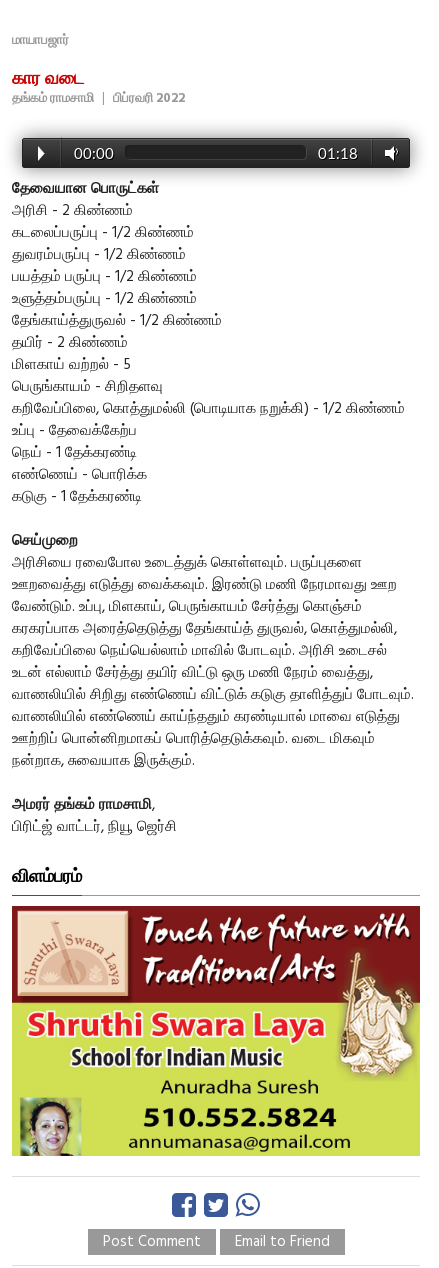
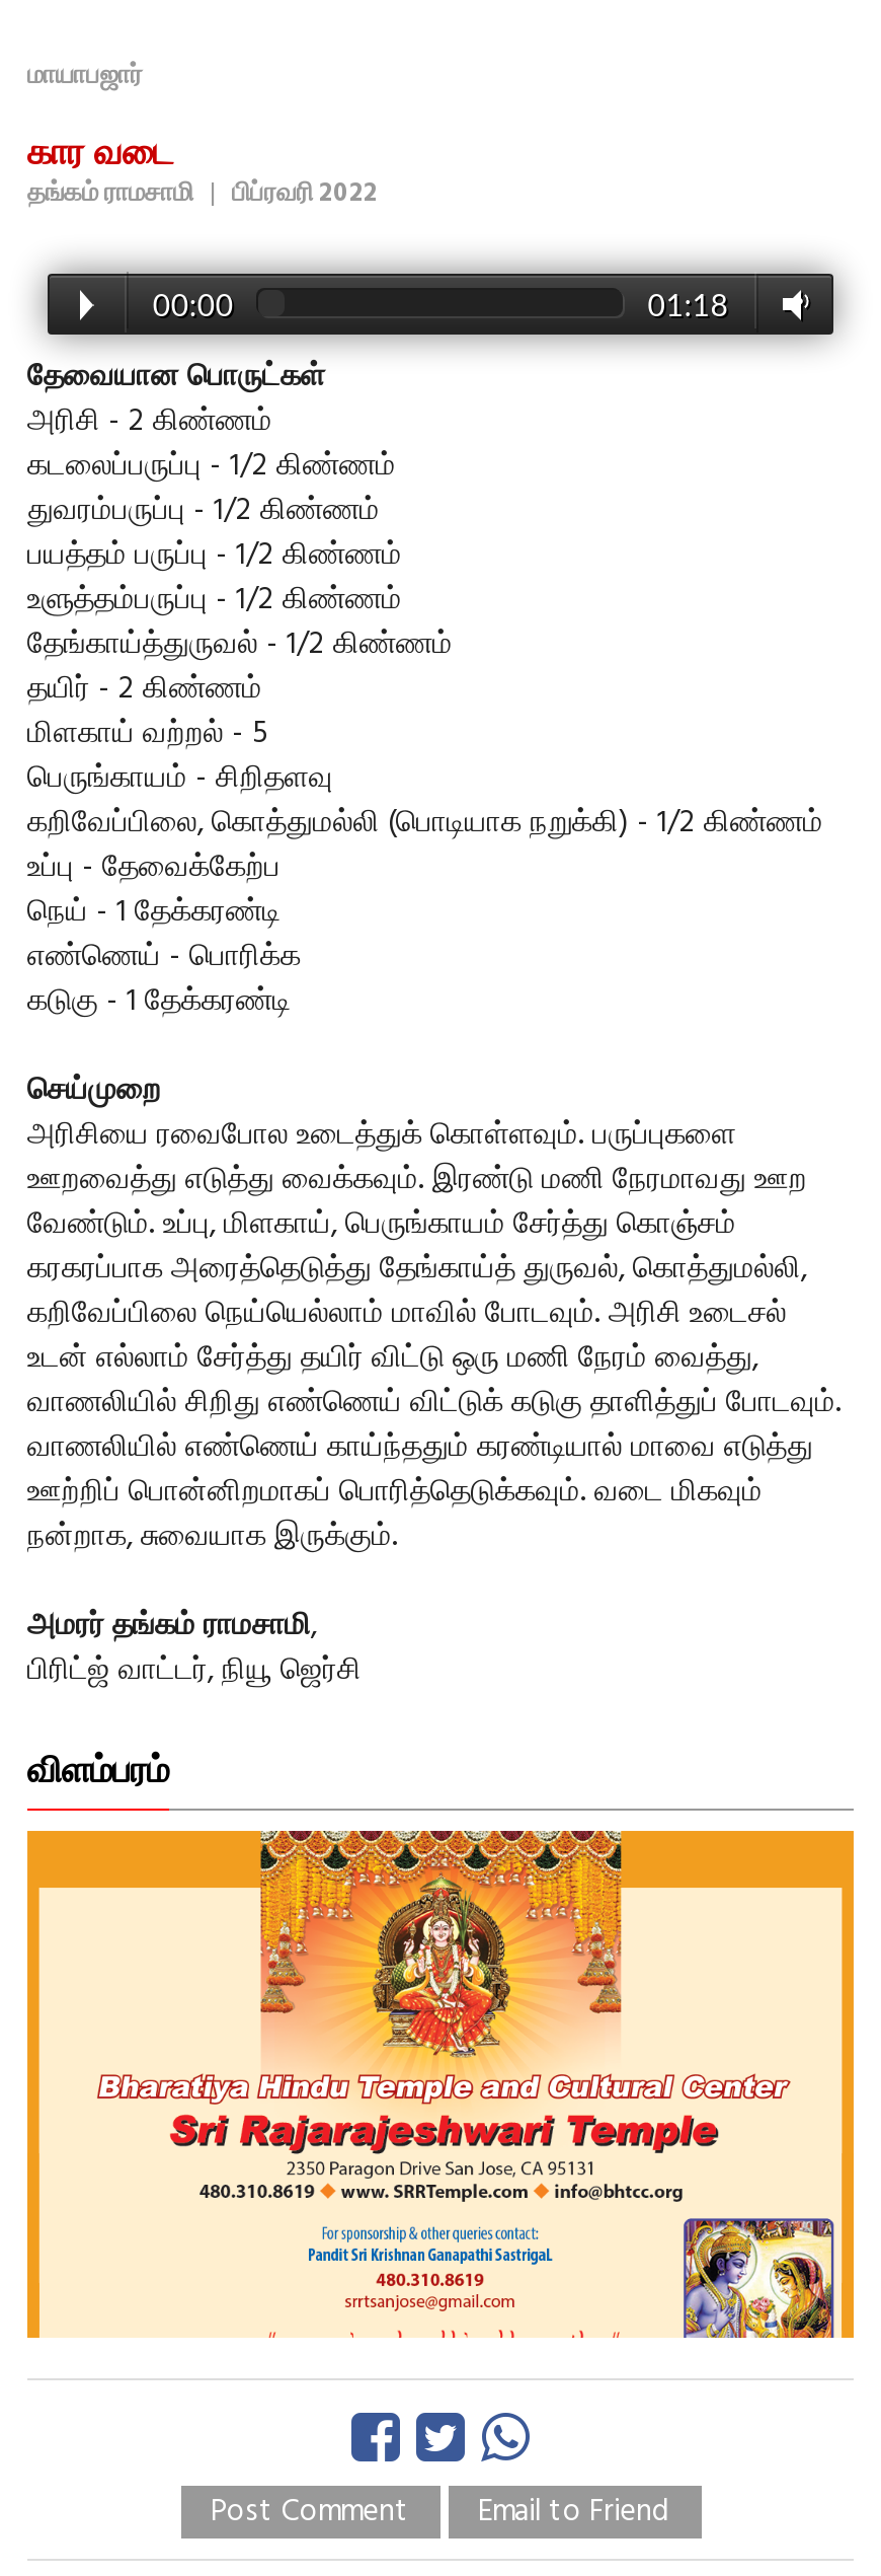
[11,905,421,1157] [image] -> [25,1829,856,2340] [image]

